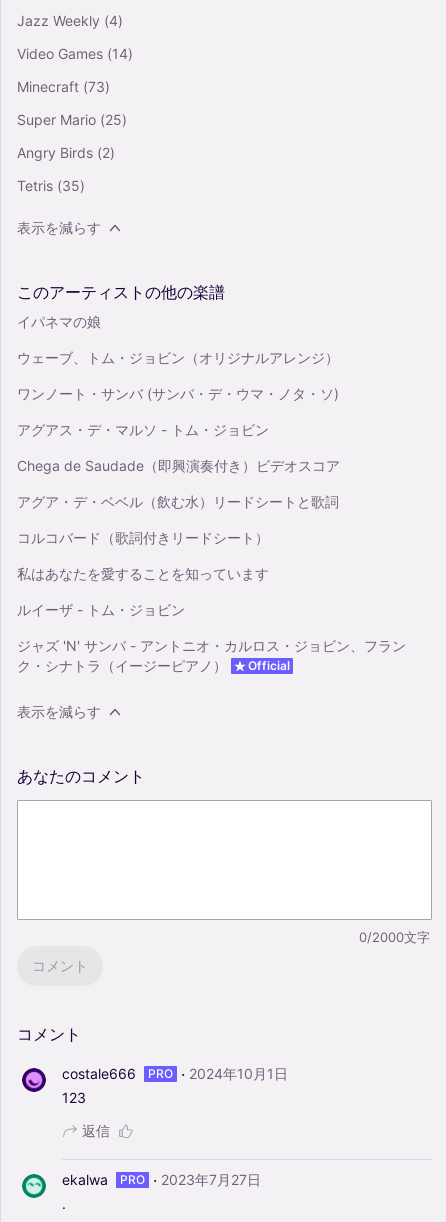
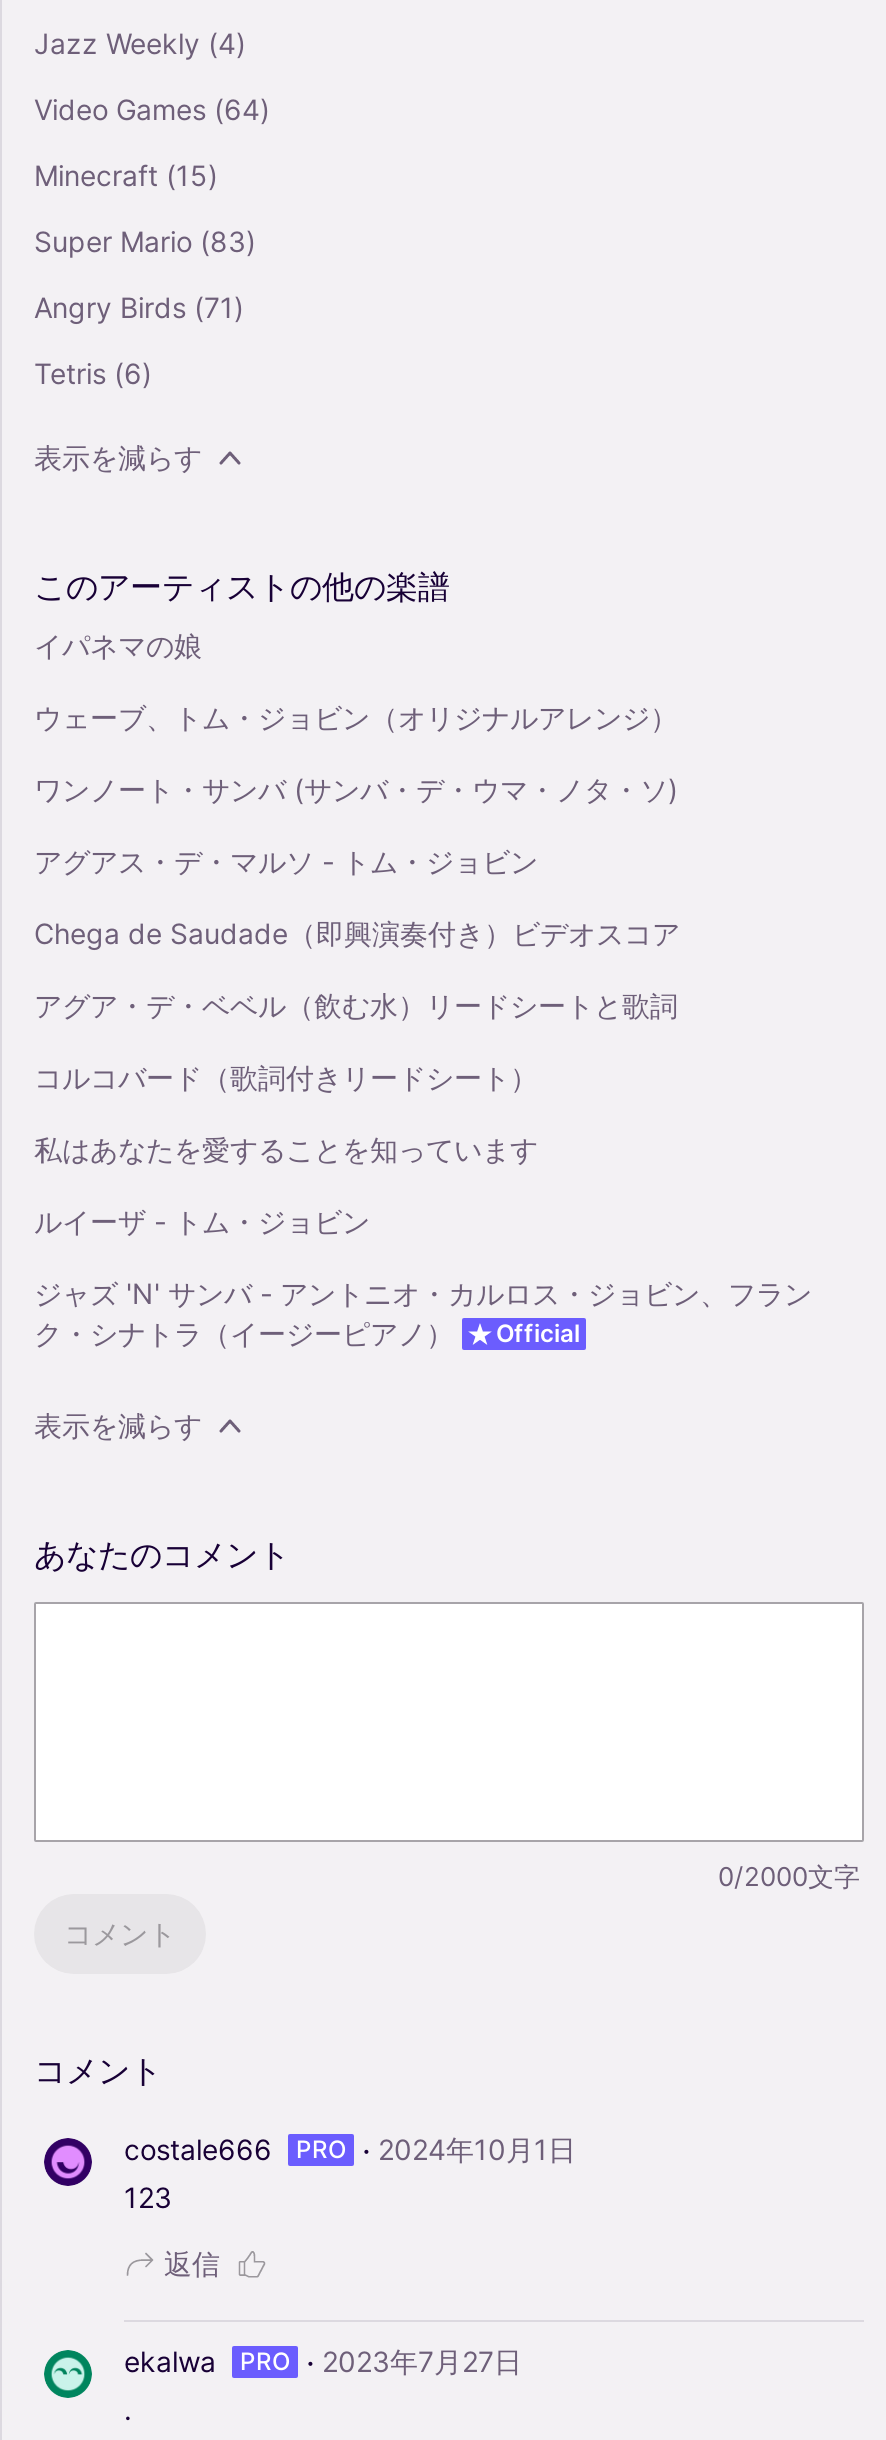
[17,45,133,62] Video Games (14) -> [34,92,270,126] Video Games (64)
[17,78,110,95] Minecraft (73) -> [34,158,218,192] Minecraft (15)
[17,111,127,128] Super Mario (25) -> [34,224,256,258] Super Mario (83)
[17,144,115,161] Angry Birds (2) -> [34,290,244,324] Angry Birds (71)
[17,177,85,194] Tetris (35) -> [34,356,152,390] Tetris (6)

